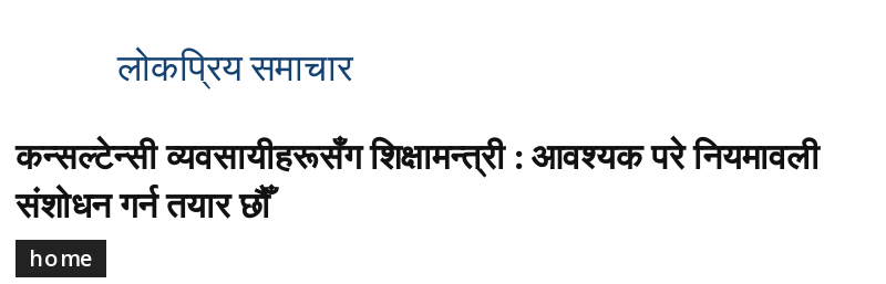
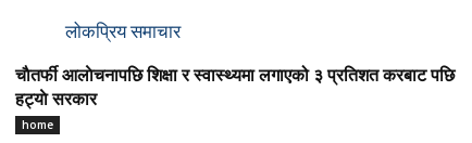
[16,143,820,227] कन्सल्टेन्सी व्यवसायीहरूसँग शिक्षामन्त्री : आवश्यक परे नियमावली | संशोधन गर्न तयार छौँ -> [15,68,455,109] चाैतर्फी आलाेचनापछि शिक्षा र स्वास्थ्यमा लगाएको ३ प्रतिशत करबाट पछि | हट्याे सरकार

